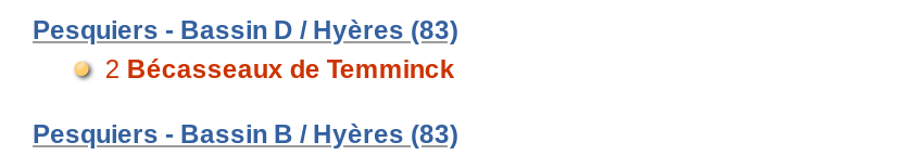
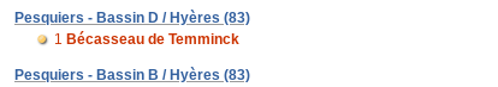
[105,54,455,84] 2 Bécasseaux de Temminck -> [55,31,240,48] 1 Bécasseau de Temminck

